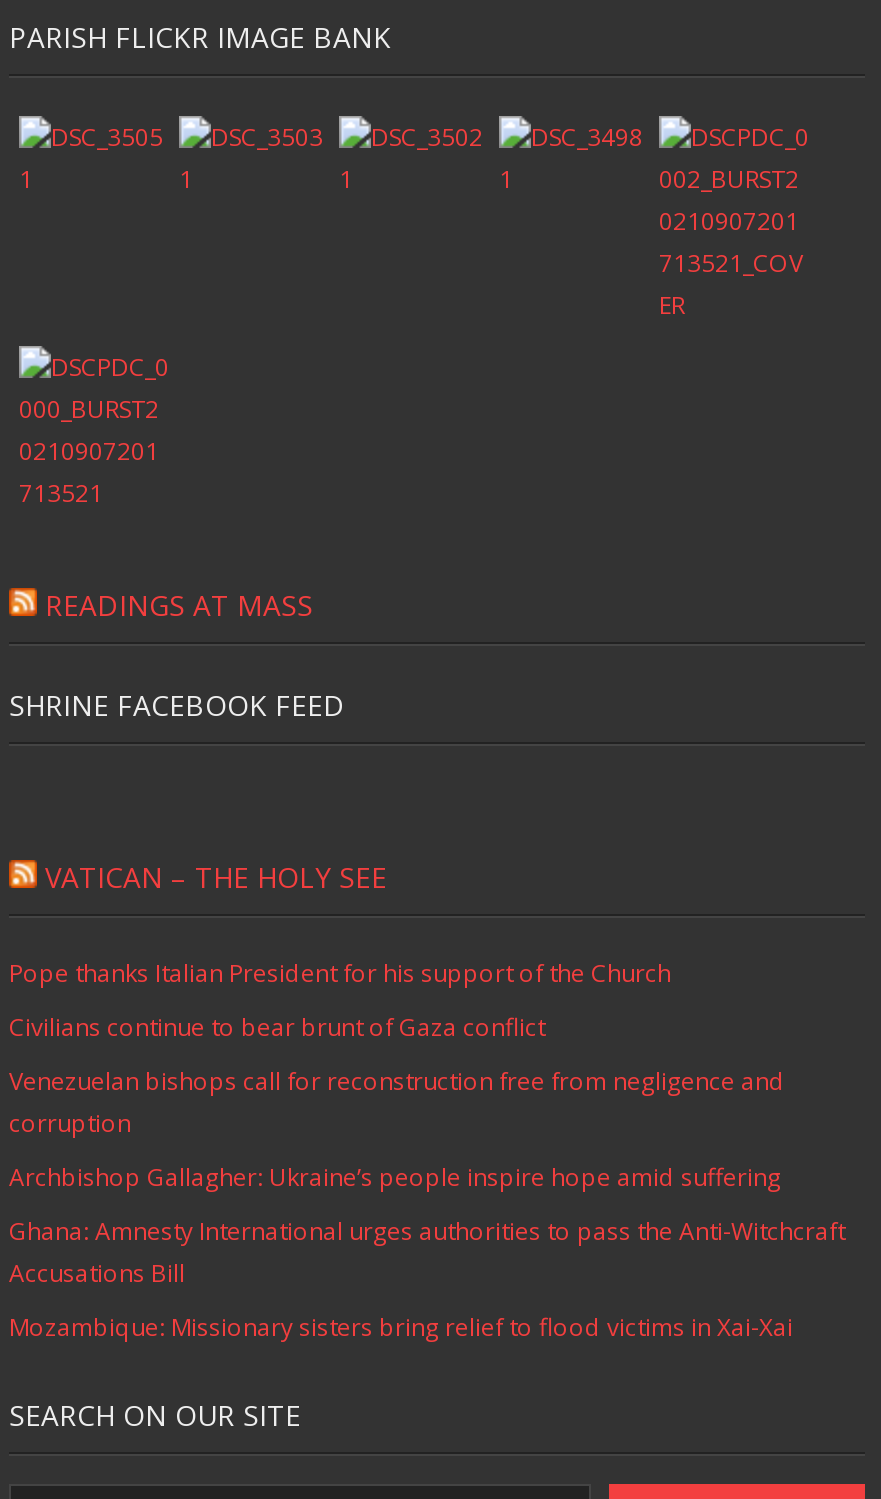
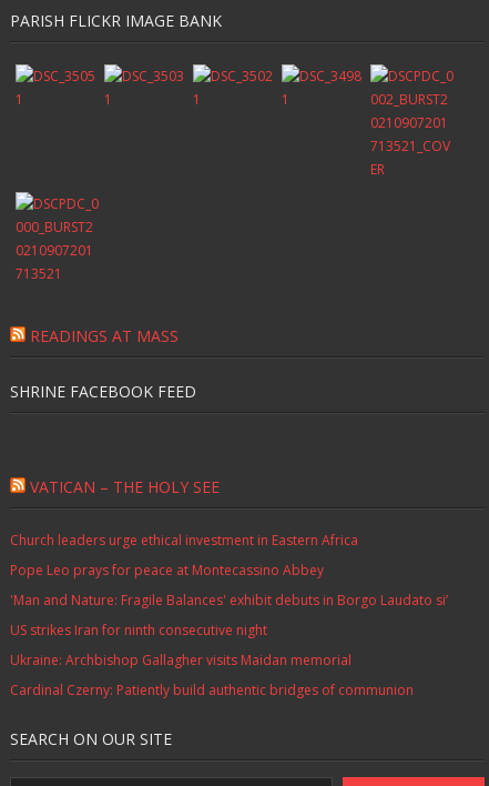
[9,956,671,990] Pope thanks Italian President for his support of the Church -> [10,531,358,550] Church leaders urge ethical investment in Eastern Africa
[9,1010,545,1044] Civilians continue to bear brunt of Gaza conflict -> [10,561,324,580] Pope Leo prays for peace at Montecassino Abbey
[9,1064,785,1140] Venezuelan bishops call for reconstruction free from negligence and | corruption -> [10,591,448,609] 'Man and Nature: Fragile Balances' exhibit debuts in Borgo Laudato si’
[9,1160,781,1194] Archbishop Gallagher: Ukraine’s people inspire hope amid suffering -> [10,621,267,639] US strikes Iran for ninth consecutive night
[9,1214,845,1290] Ghana: Amnesty International urges authorities to pass the Anti-Witchcraft | Accusations Bill -> [10,651,352,669] Ukraine: Archbishop Gallagher visits Maidan memorial
[9,1310,793,1344] Mozambique: Missionary sisters bring relief to flood victims in Xai-Xai -> [10,681,414,699] Cardinal Czerny: Patiently build authentic bridges of communion

